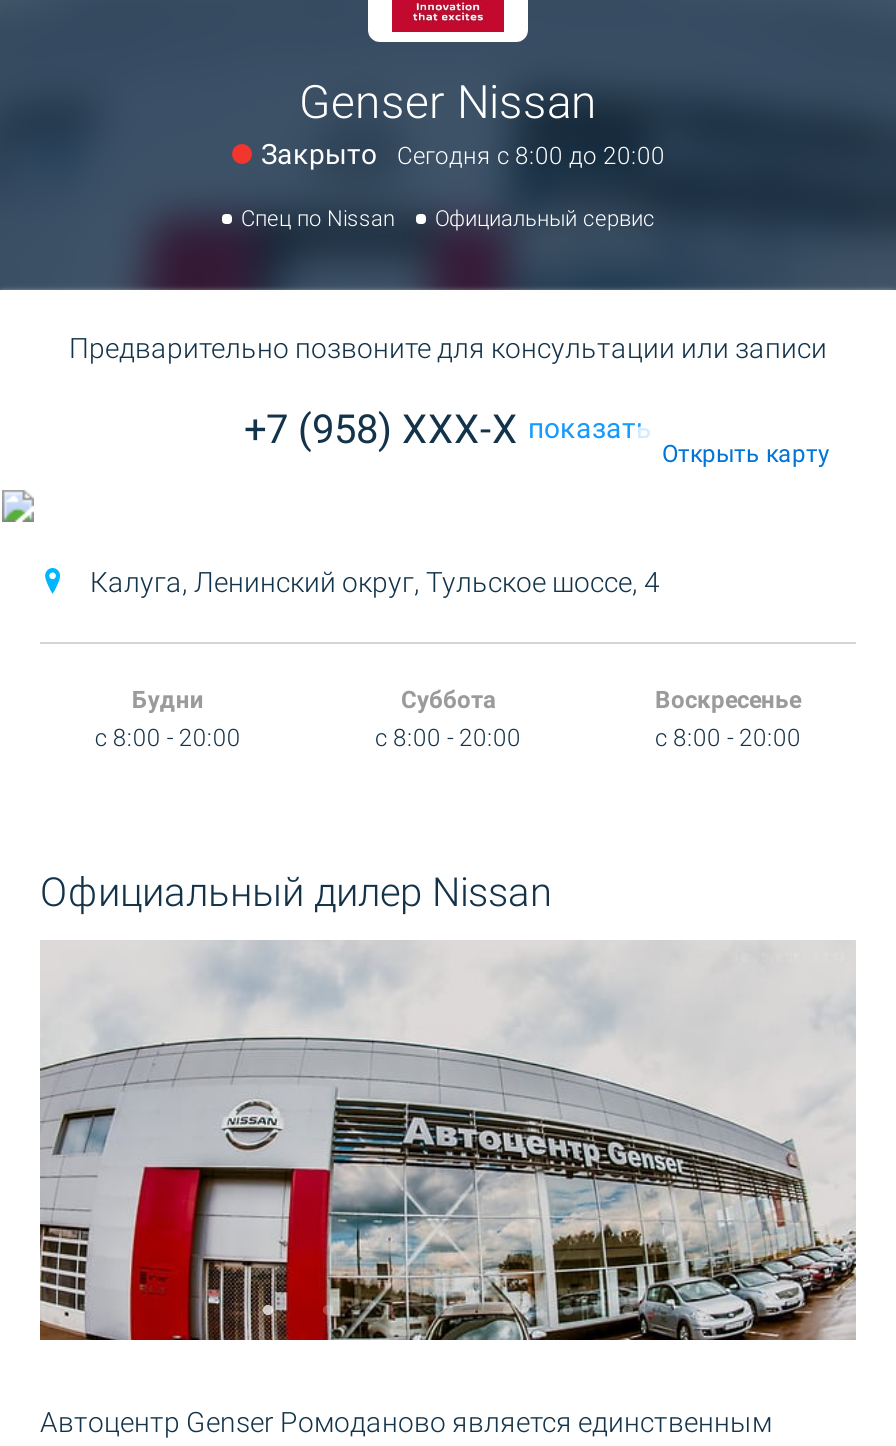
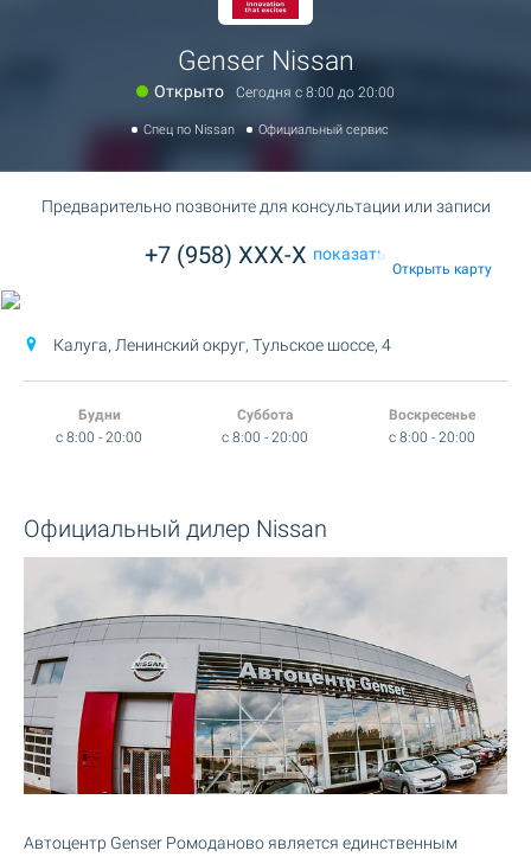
[261,138,377,170] Закрыто -> [154,82,224,101] Открыто

